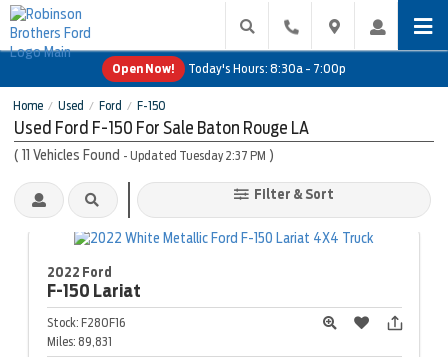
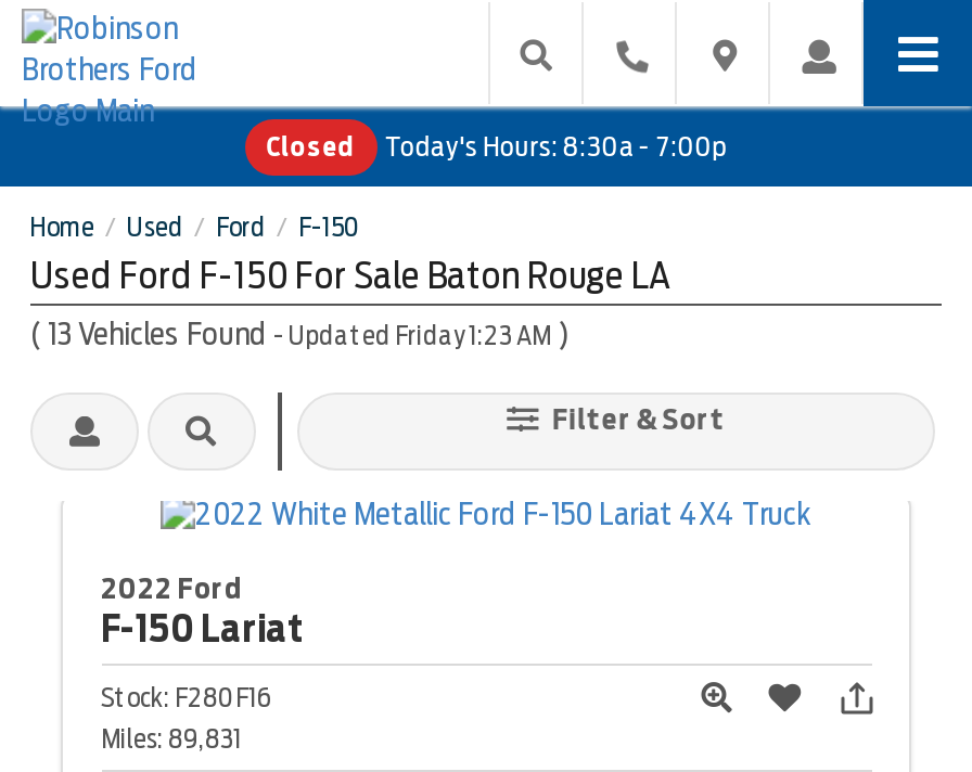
[112,61,175,76] Open Now! -> [266,129,355,162] Closed
[14,147,274,163] (11 Vehicles Found - Updated Tuesday 2:37 PM) -> [30,317,568,352] (13 Vehicles Found - Updated Friday 1:23 AM)

